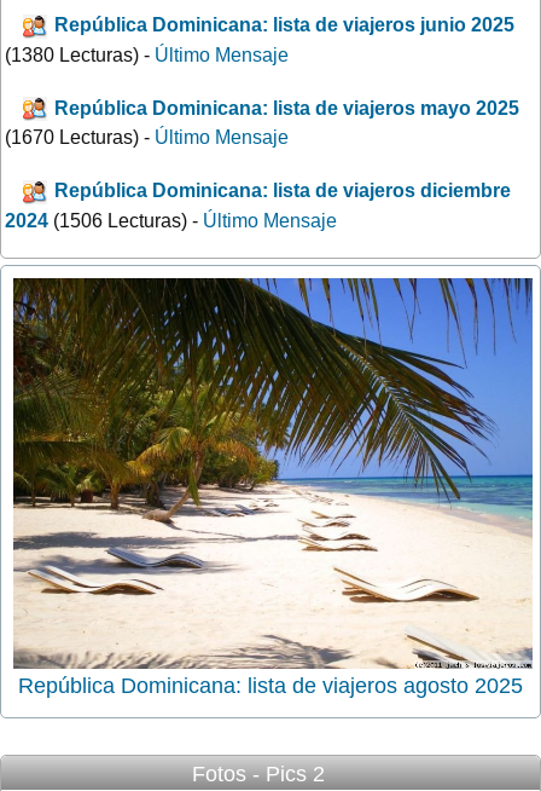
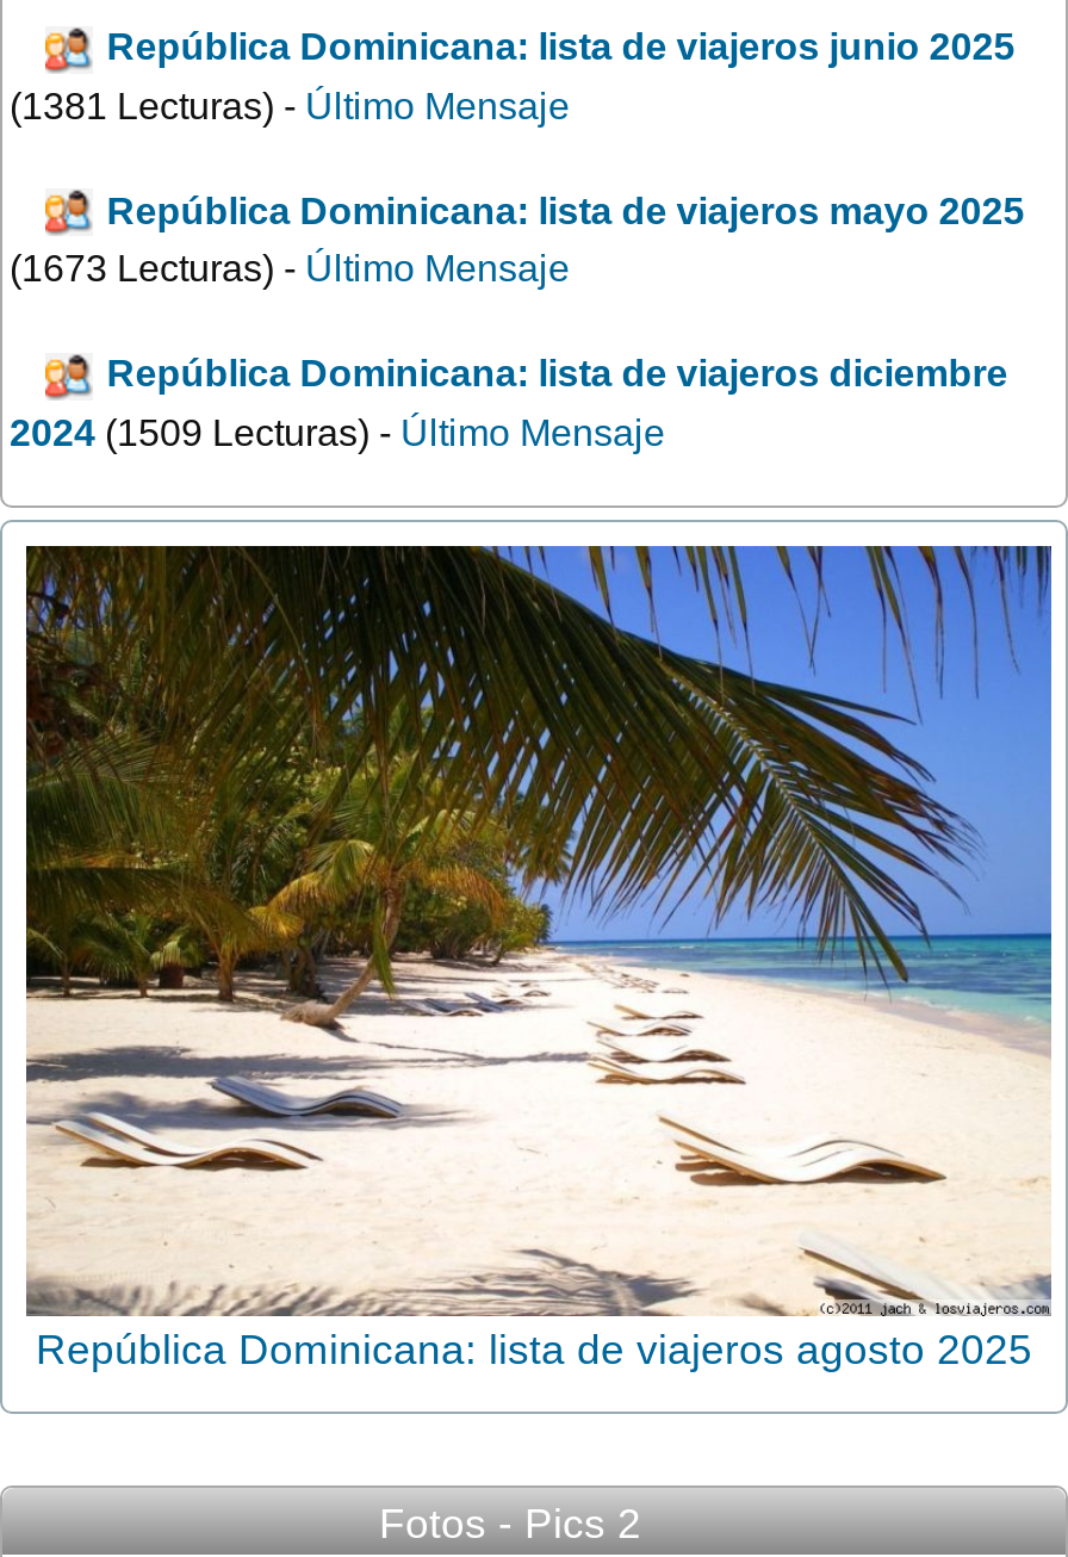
[5,44,289,65] (1380 Lecturas) - Último Mensaje -> [10,85,570,126] (1381 Lecturas) - Último Mensaje
[5,128,289,148] (1670 Lecturas) - Último Mensaje -> [10,249,570,290] (1673 Lecturas) - Último Mensaje
[5,211,337,231] 2024 (1506 Lecturas) - Último Mensaje -> [10,413,665,454] 2024 (1509 Lecturas) - Último Mensaje

